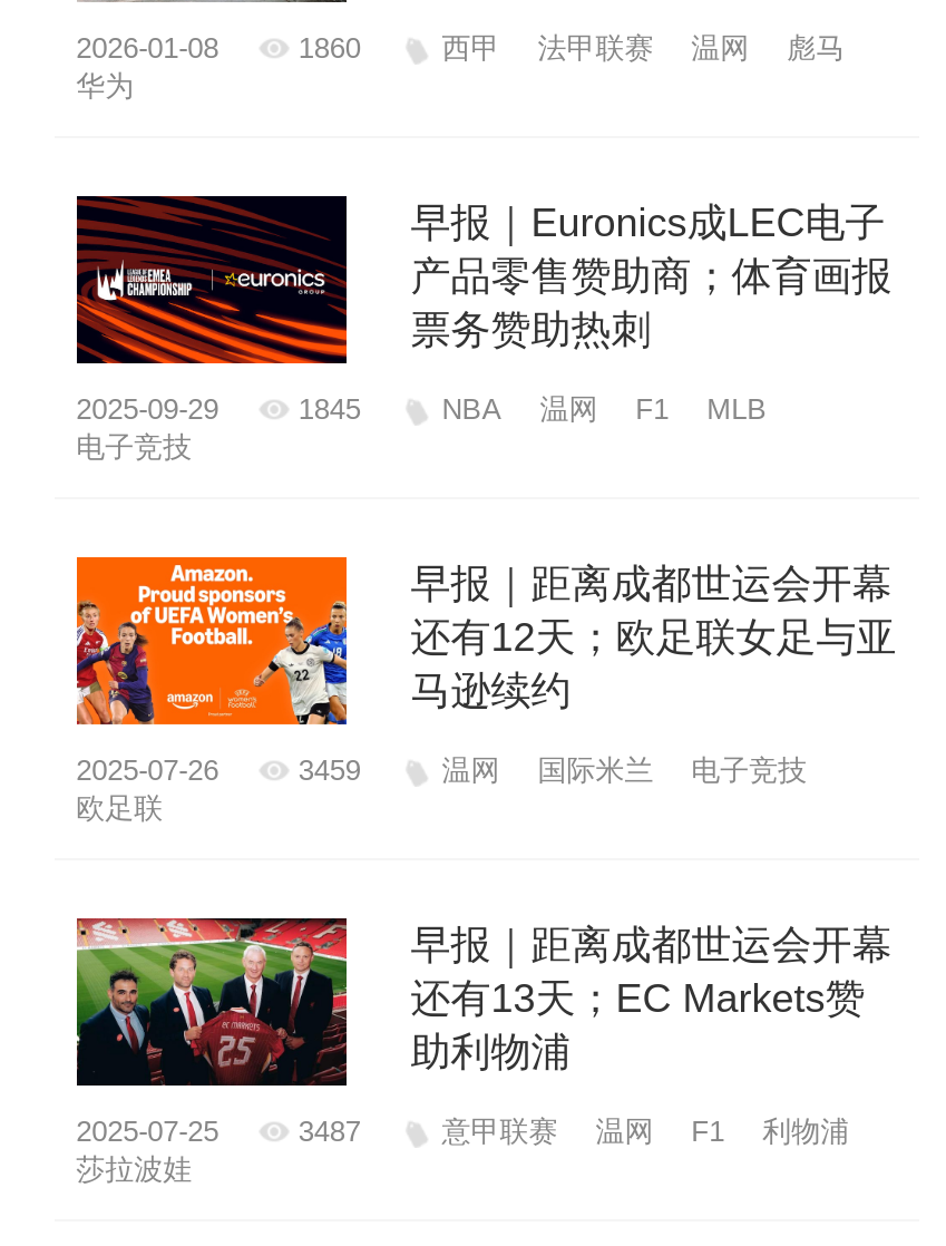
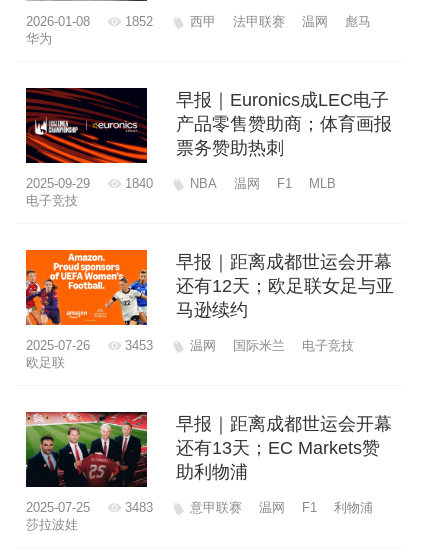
[298,31,361,64] 1860 -> [125,14,153,29] 1852
[298,392,361,426] 1845 -> [125,176,153,191] 1840
[298,753,361,787] 3459 -> [125,338,153,353] 3453
[298,1114,361,1148] 3487 -> [125,500,153,515] 3483

